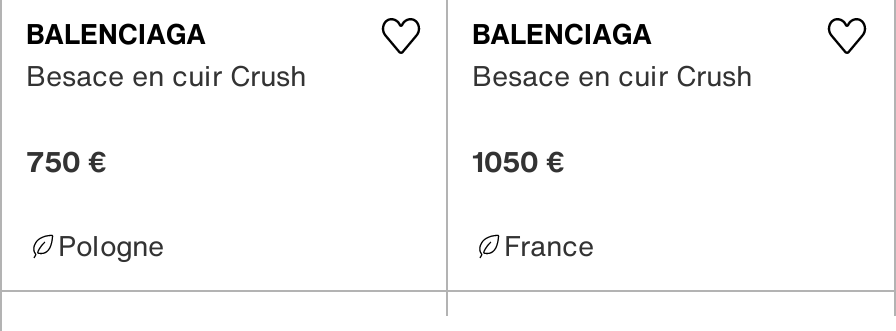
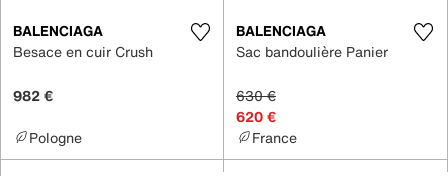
[472,54,752,96] Besace en cuir Crush -> [236,41,388,62] Sac bandoulière Panier
[26,141,106,183] 750 € -> [13,85,53,106] 982 €
[472,141,564,183] 1050 € -> [236,85,276,127] 630 € | 620 €

